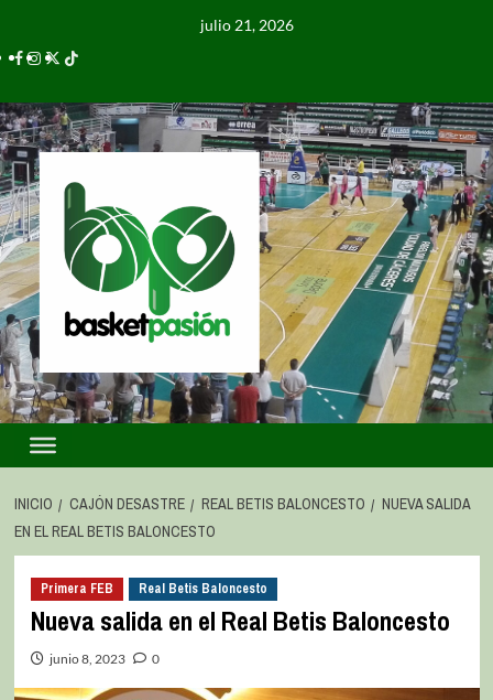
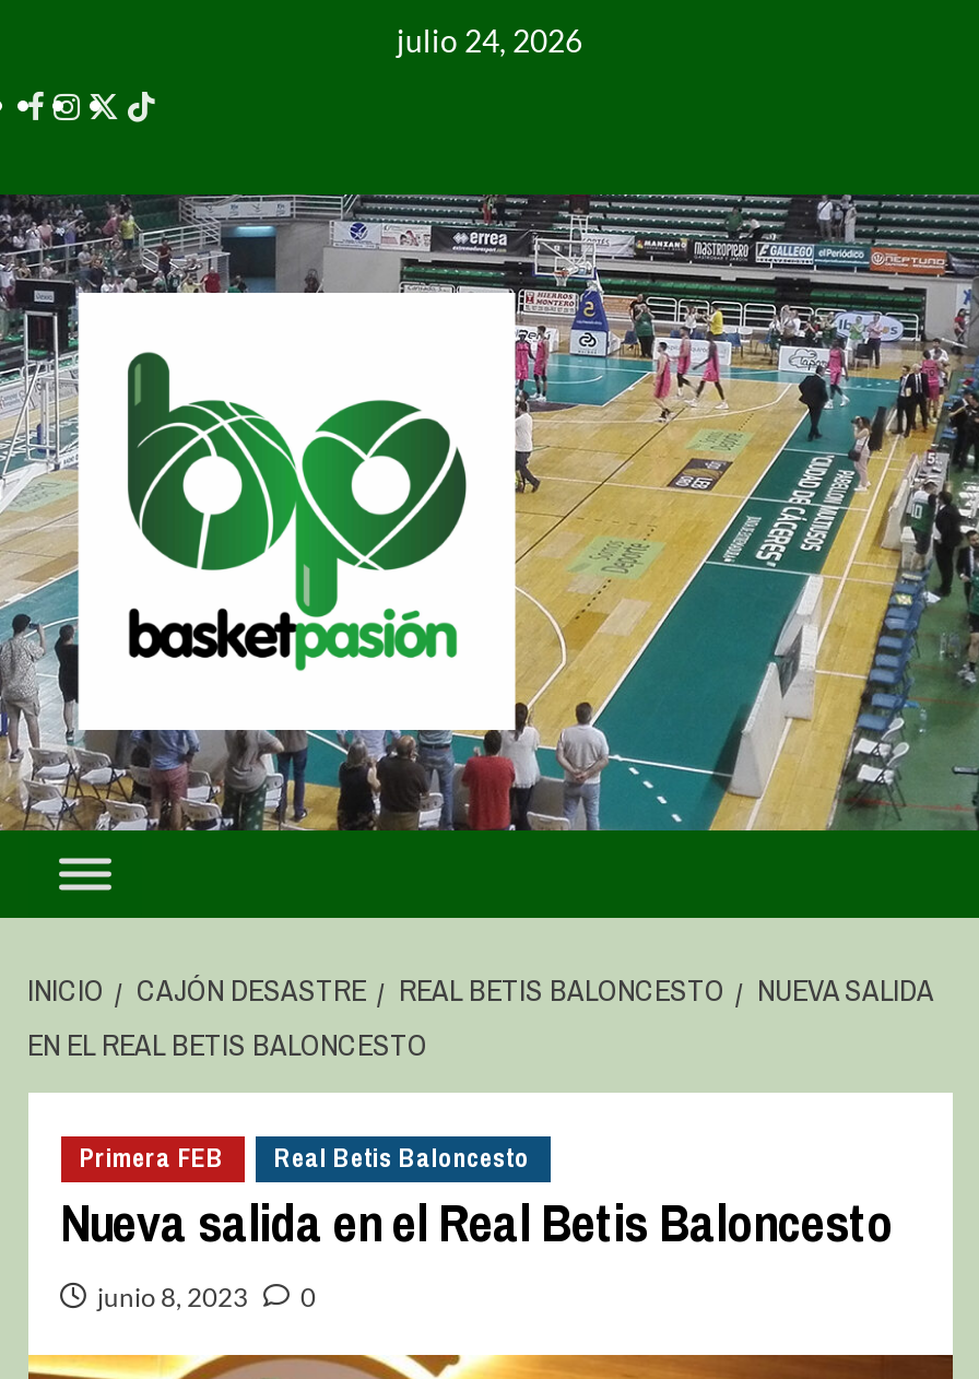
[200,15,293,34] julio 21, 2026 -> [397,22,582,59] julio 24, 2026

